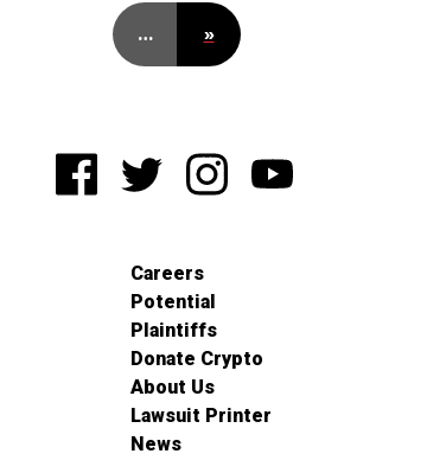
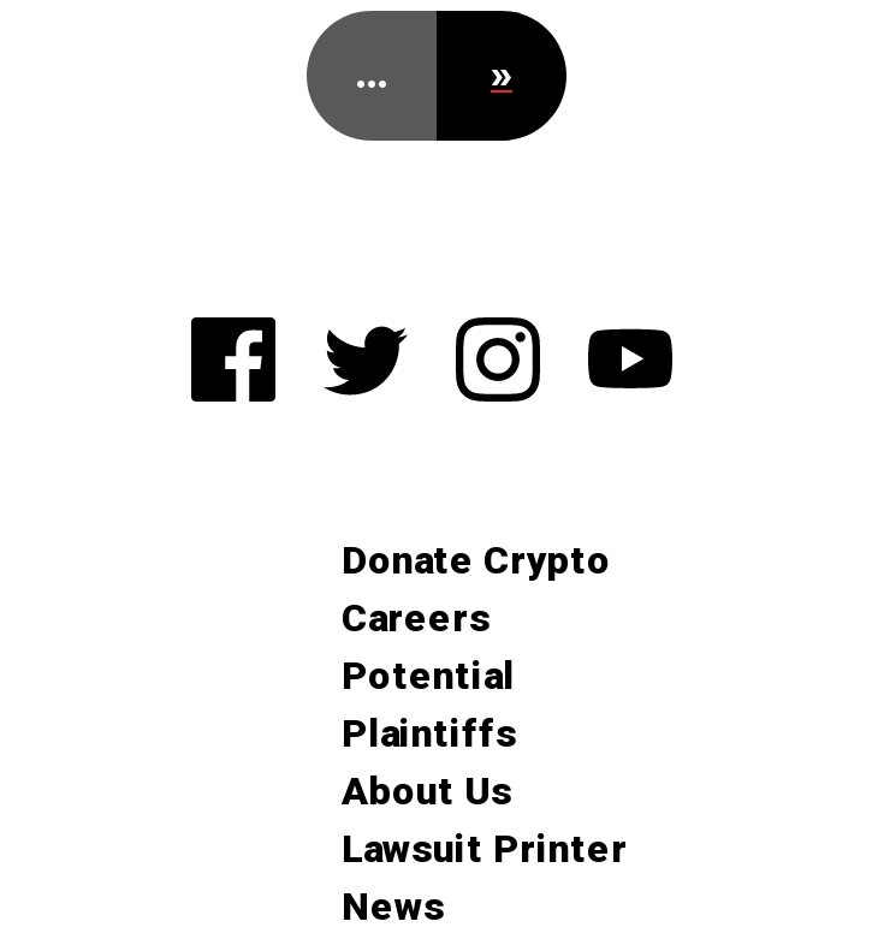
moved [130,262,216,341] -> [342,595,517,756]: Careers | Potential | Plaintiffs
moved [130,347,263,370] -> [342,537,611,583]: Donate Crypto

